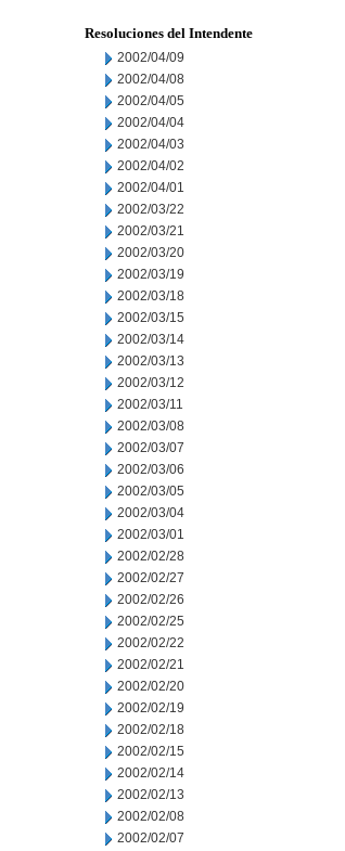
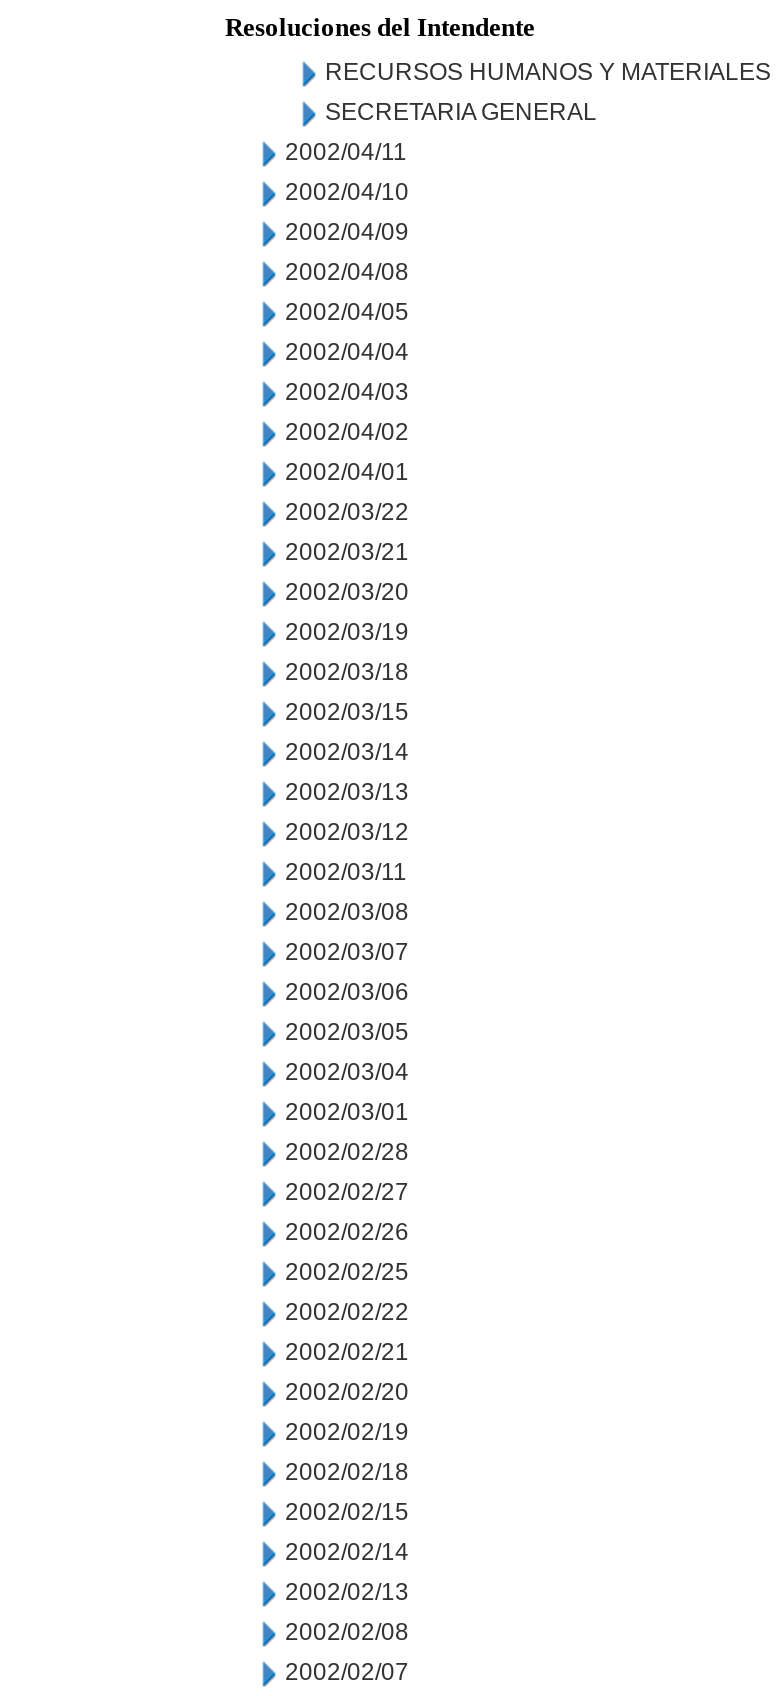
none -> [285,58,771,206] RECURSOS HUMANOS Y MATERIALES | SECRETARIA GENERAL | 2002/04/11 | 2002/04/10

